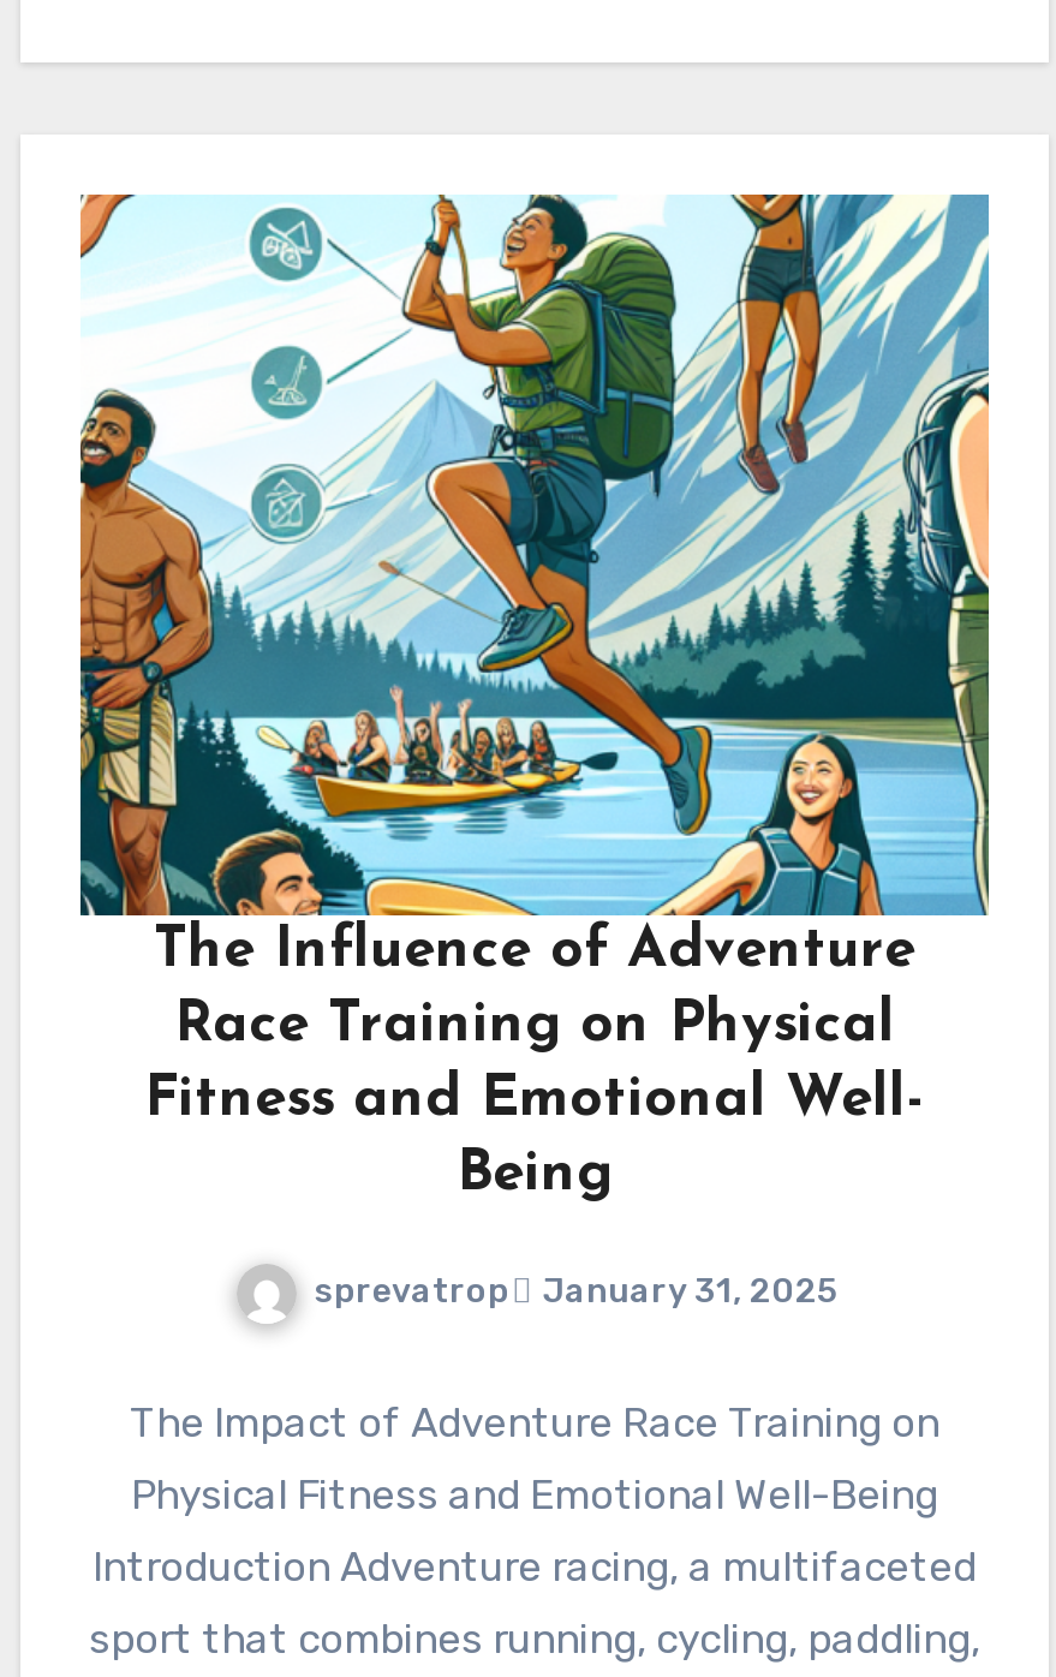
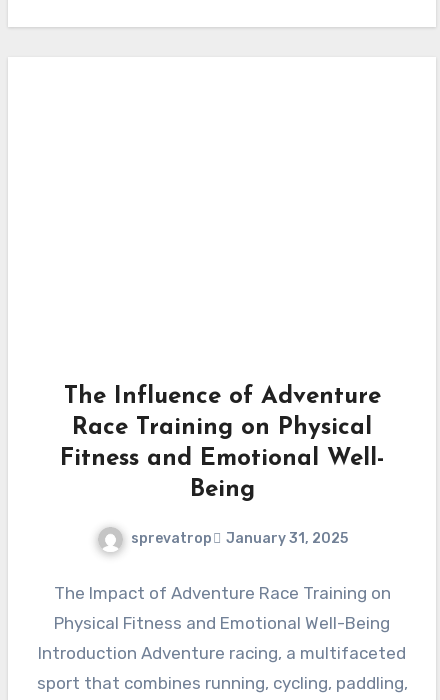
[78,192,991,918] [image] -> none

